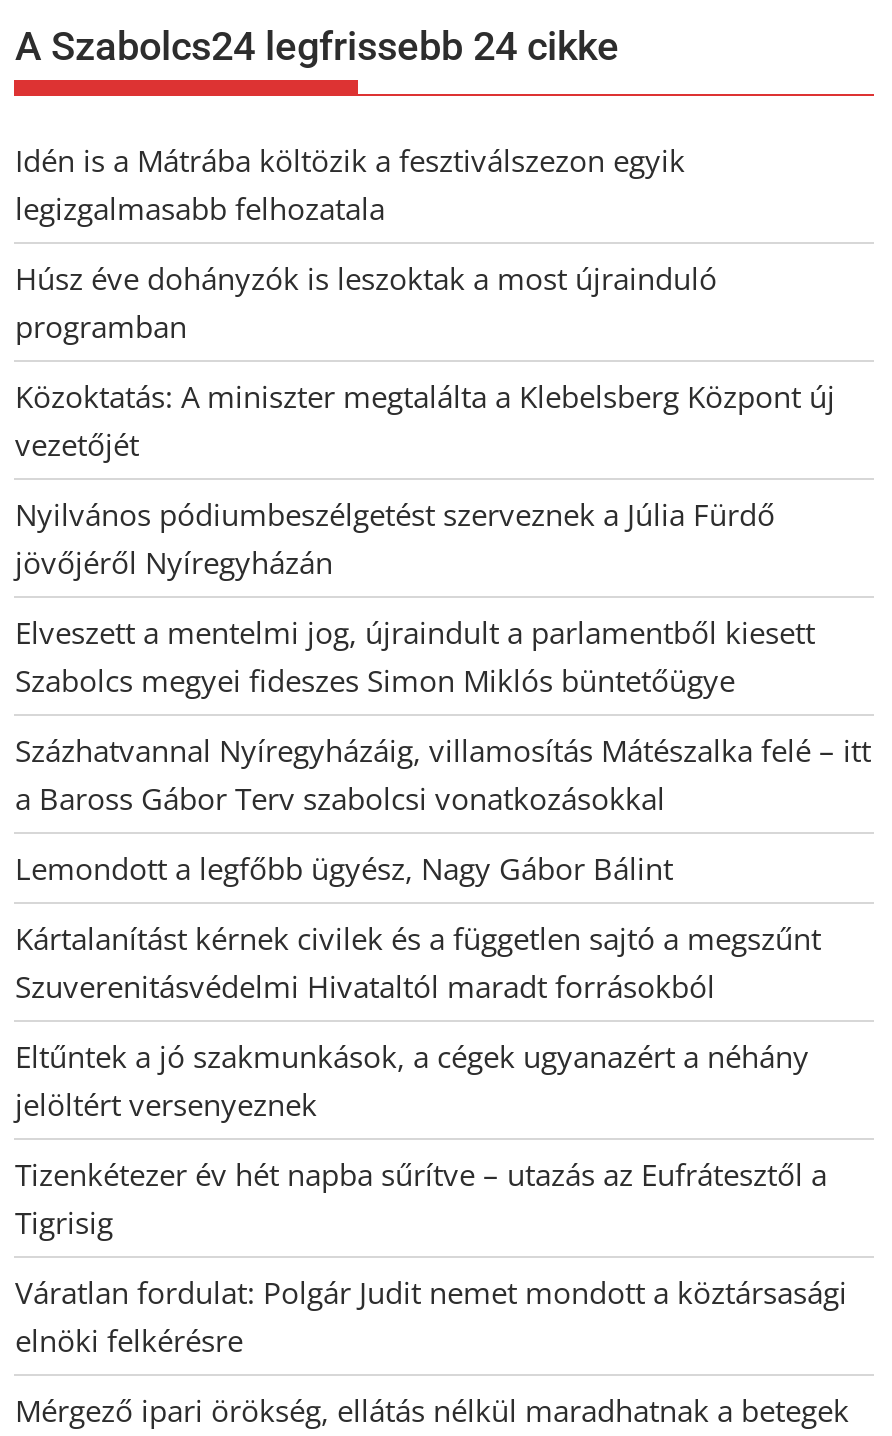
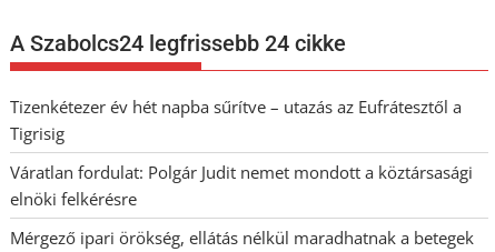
[15,140,871,1124] Idén is a Mátrába költözik a fesztiválszezon egyik | legizgalmasabb felhozatala | Húsz éve dohányzók is leszoktak a most újrainduló | programban | Közoktatás: A miniszter megtalálta a Klebelsberg Központ új | vezetőjét | Nyilvános pódiumbeszélgetést szerveznek a Júlia Fürdő | jövőjéről Nyíregyházán | Elveszett a mentelmi jog, újraindult a parlamentből kiesett | Szabolcs megyei fideszes Simon Miklós büntetőügye | Százhatvannal Nyíregyházáig, villamosítás Mátészalka felé – itt | a Baross Gábor Terv szabolcsi vonatkozásokkal | Lemondott a legfőbb ügyész, Nagy Gábor Bálint | Kártalanítást kérnek civilek és a független sajtó a megszűnt | Szuverenitásvédelmi Hivataltól maradt forrásokból | Eltűntek a jó szakmunkások, a cégek ugyanazért a néhány | jelöltért versenyeznek -> none

